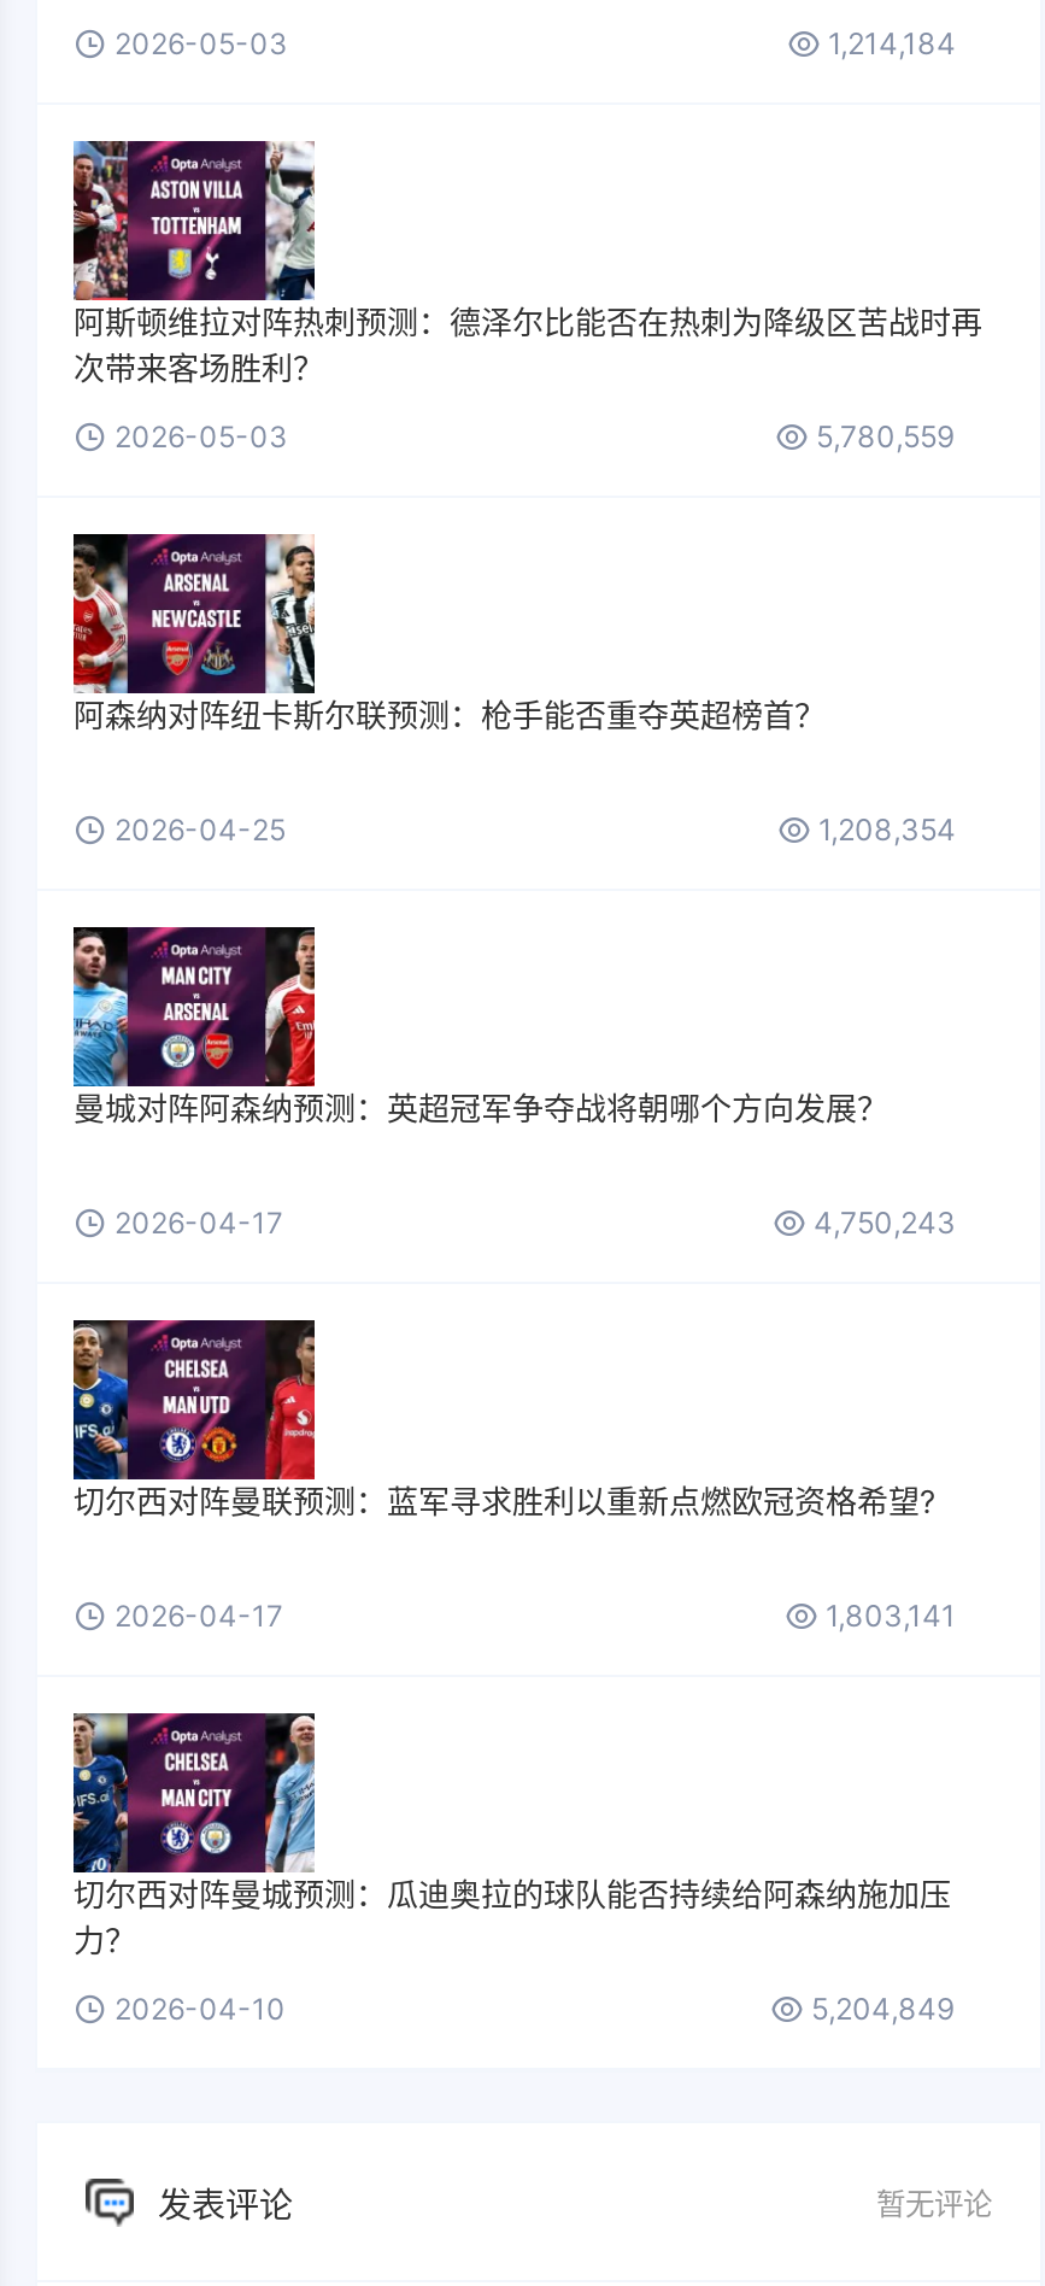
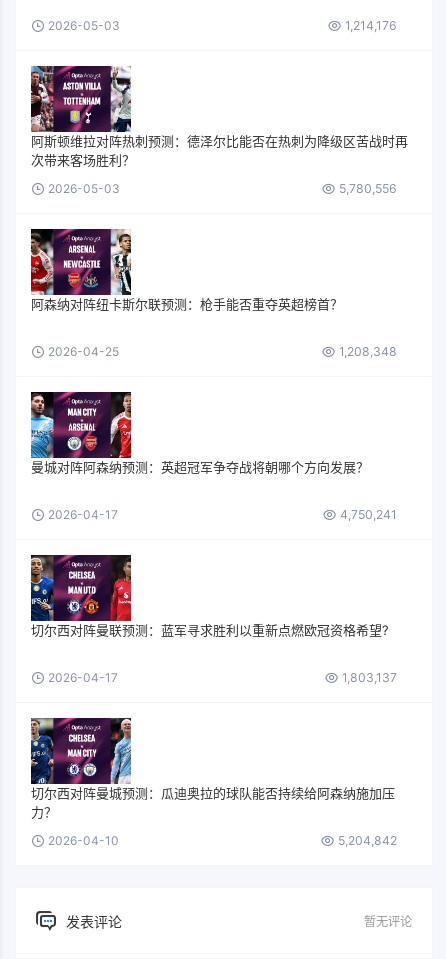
[828,25,956,61] 1,214,184 -> [345,18,397,33] 1,214,176
[816,418,956,454] 5,780,559 -> [339,181,397,196] 5,780,556
[818,811,956,847] 1,208,354 -> [339,344,397,359] 1,208,348
[814,1204,956,1240] 4,750,243 -> [340,507,397,522] 4,750,241
[826,1597,956,1633] 1,803,141 -> [342,670,397,685] 1,803,137
[811,1990,956,2026] 5,204,849 -> [338,833,397,848] 5,204,842

